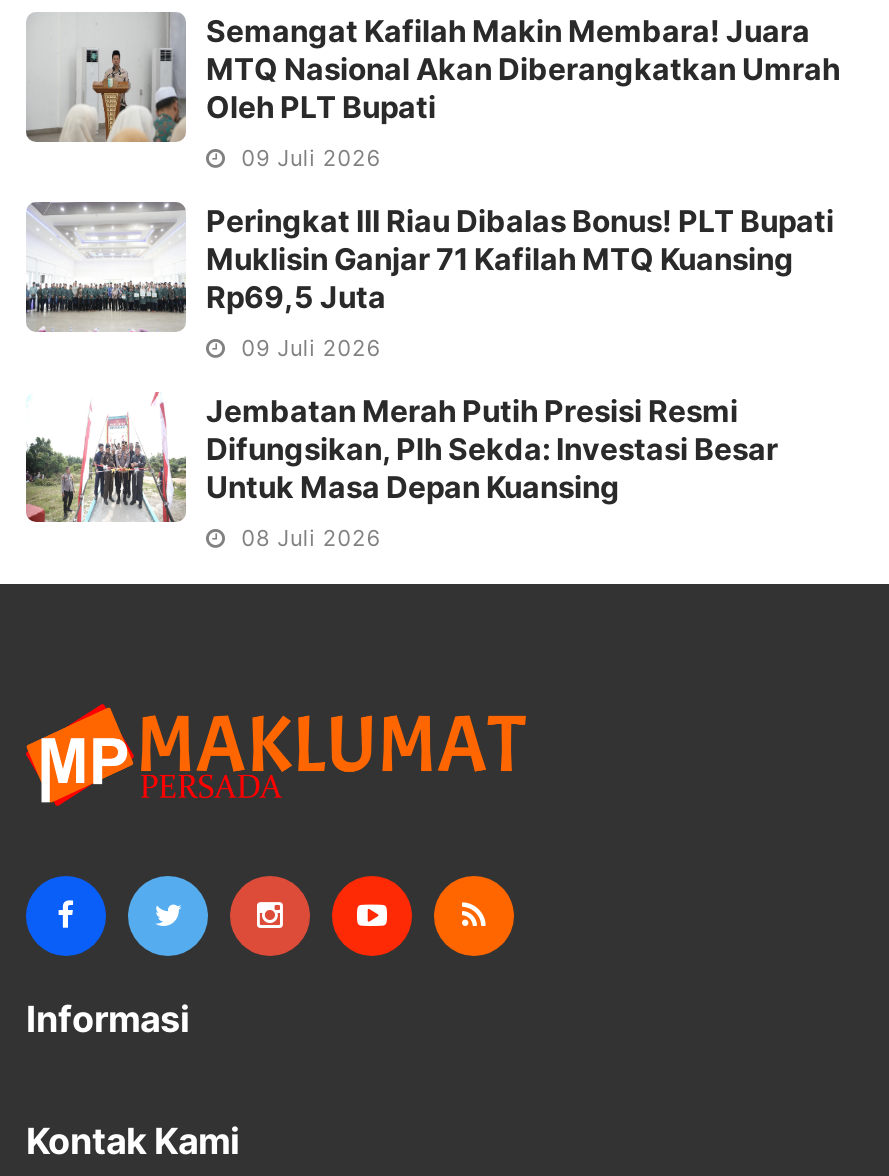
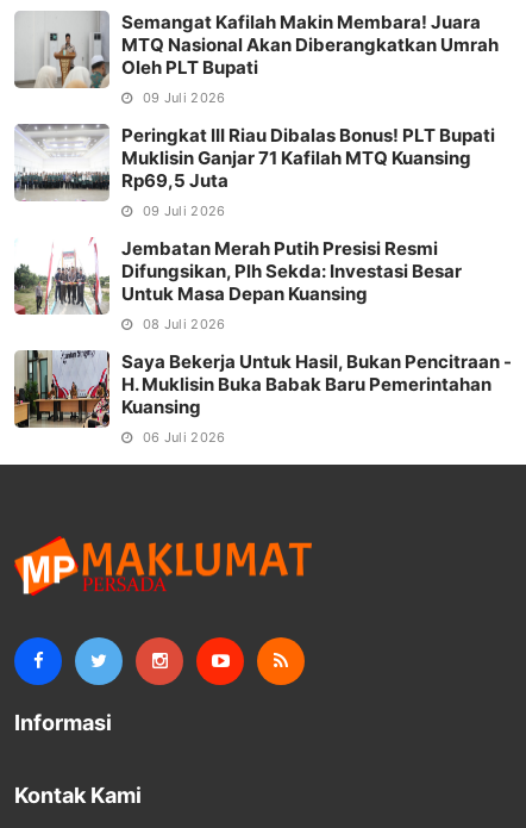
none -> [14,349,512,445] [image] | Saya Bekerja Untuk Hasil, Bukan Pencitraan - | H. Muklisin Buka Babak Baru Pemerintahan | Kuansing | 06 Juli 2026

